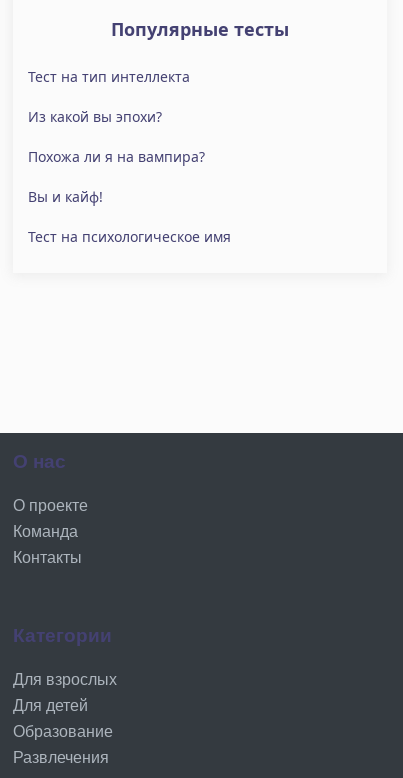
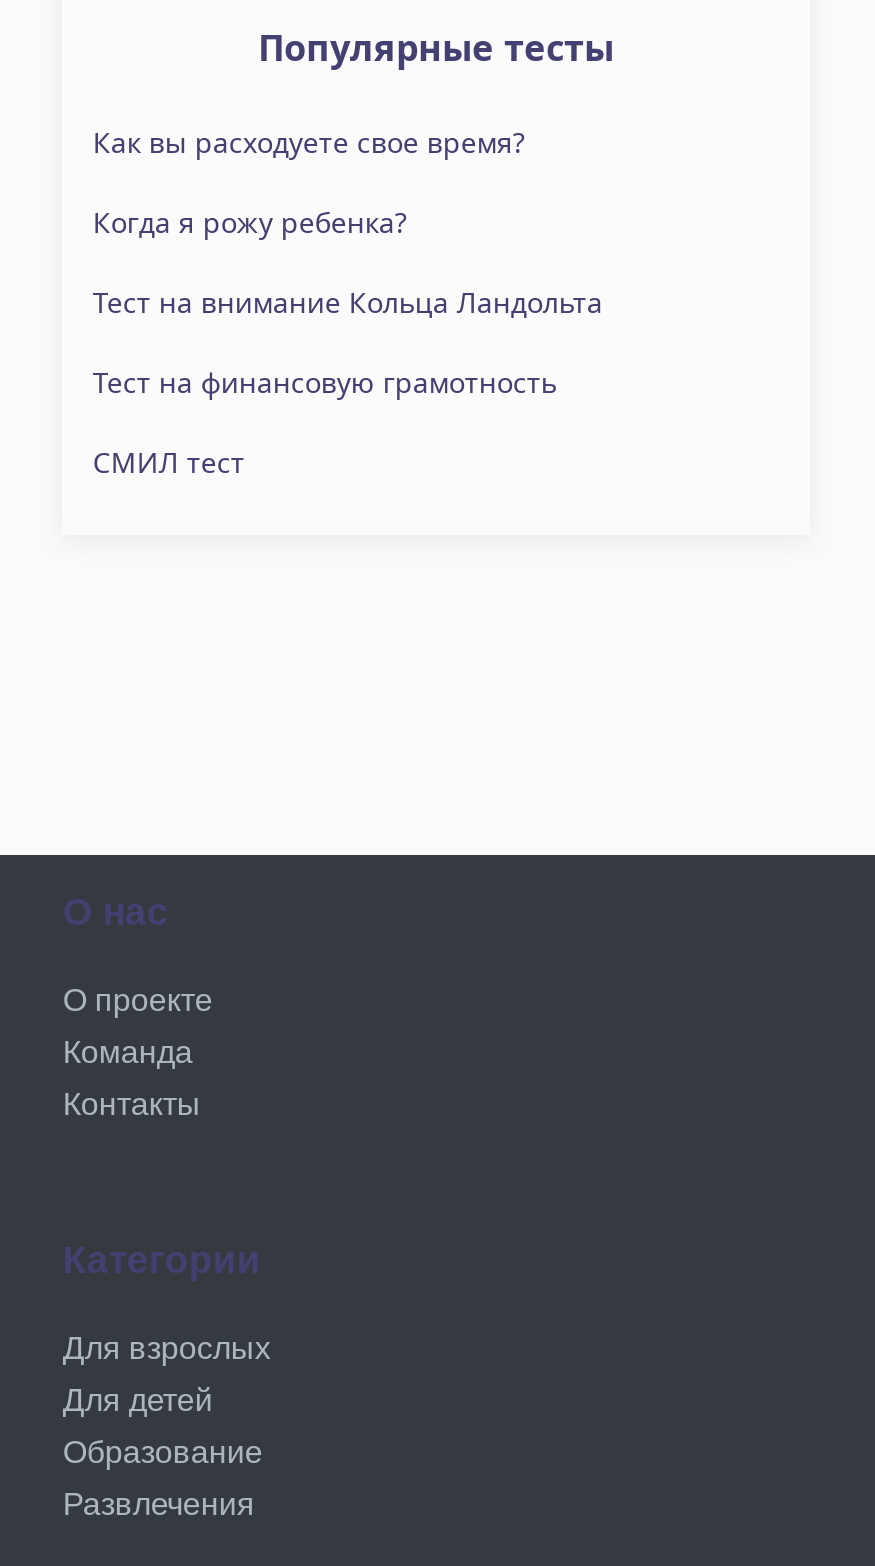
[28,67,190,86] Тест на тип интеллекта -> [93,123,525,161] Как вы расходуете свое время?
[28,107,162,126] Из какой вы эпохи? -> [93,203,407,241] Когда я рожу ребенка?
[28,147,205,166] Похожа ли я на вампира? -> [93,283,603,321] Тест на внимание Кольца Ландольта
[28,187,103,206] Вы и кайф! -> [93,363,557,401] Тест на финансовую грамотность
[28,227,231,246] Тест на психологическое имя -> [93,443,245,481] СМИЛ тест

